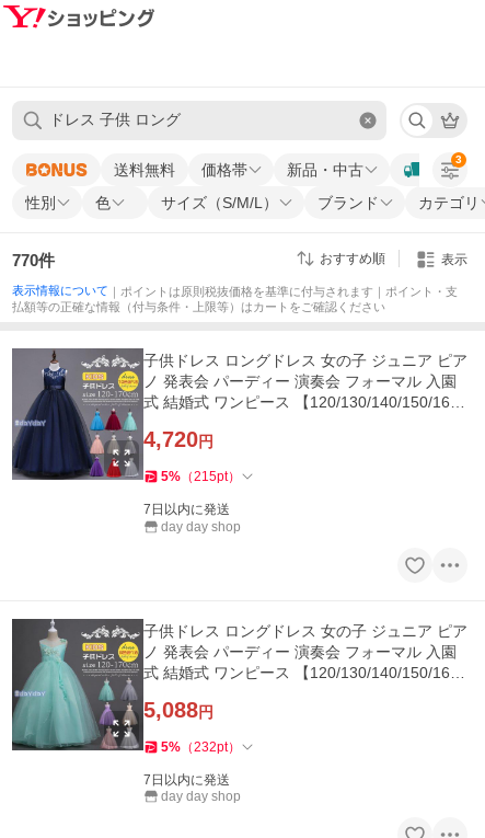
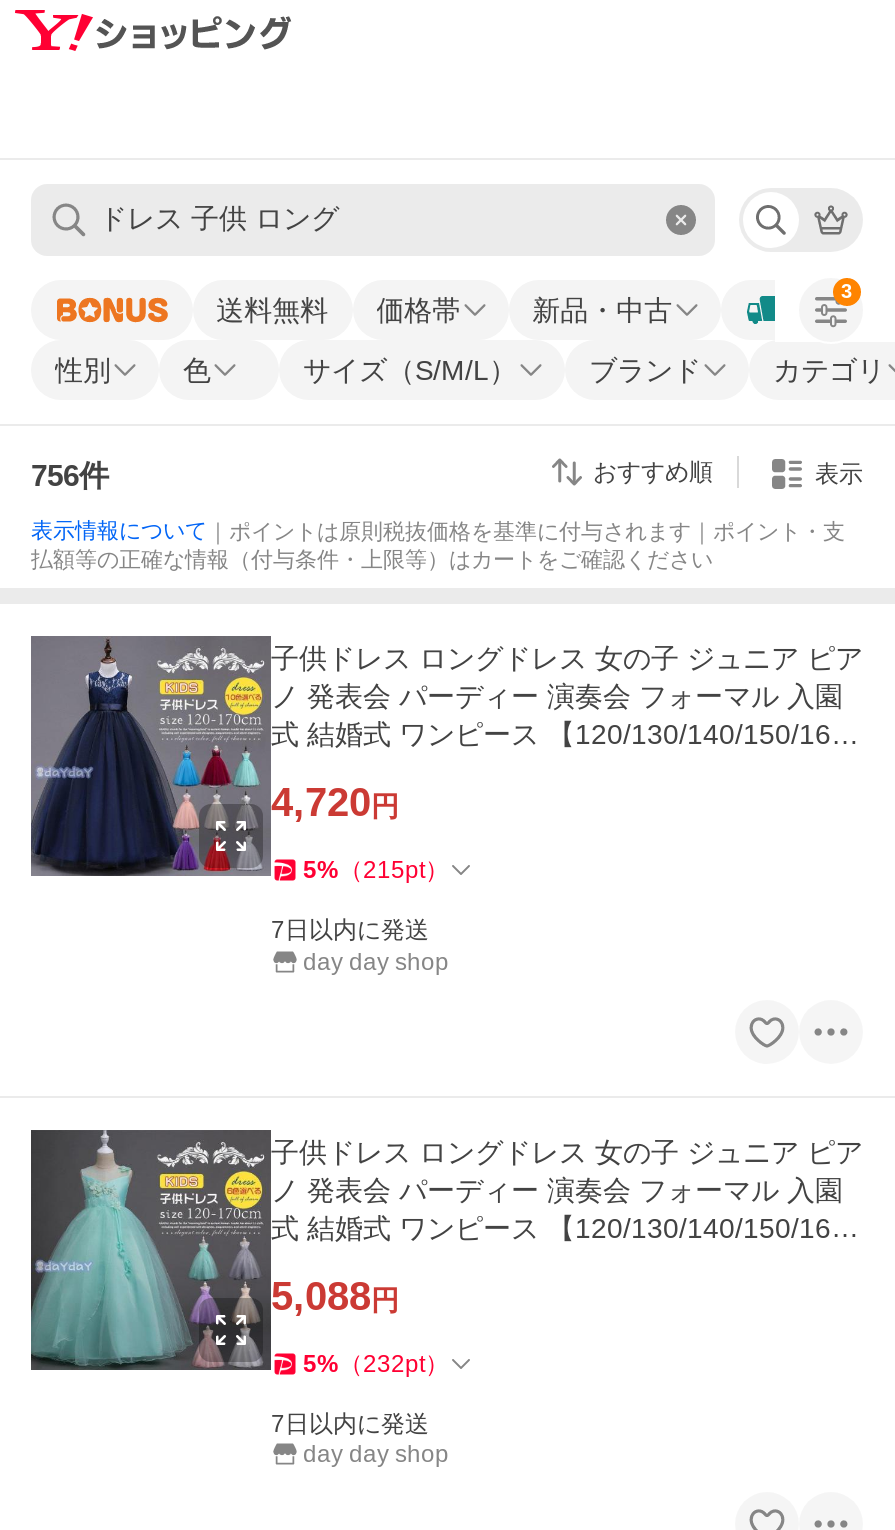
[12,250,55,269] 770件 -> [31,457,109,491] 756件

